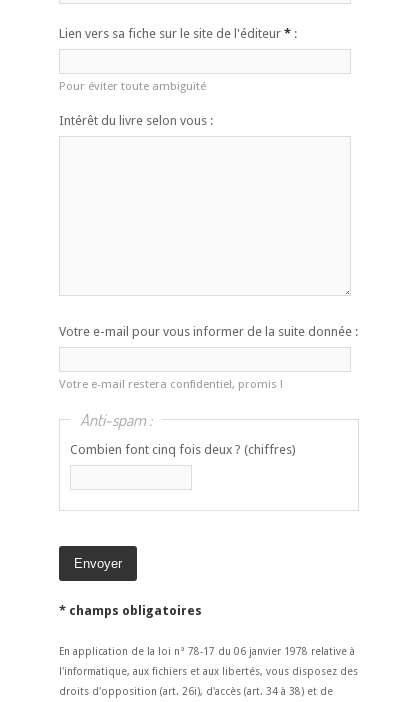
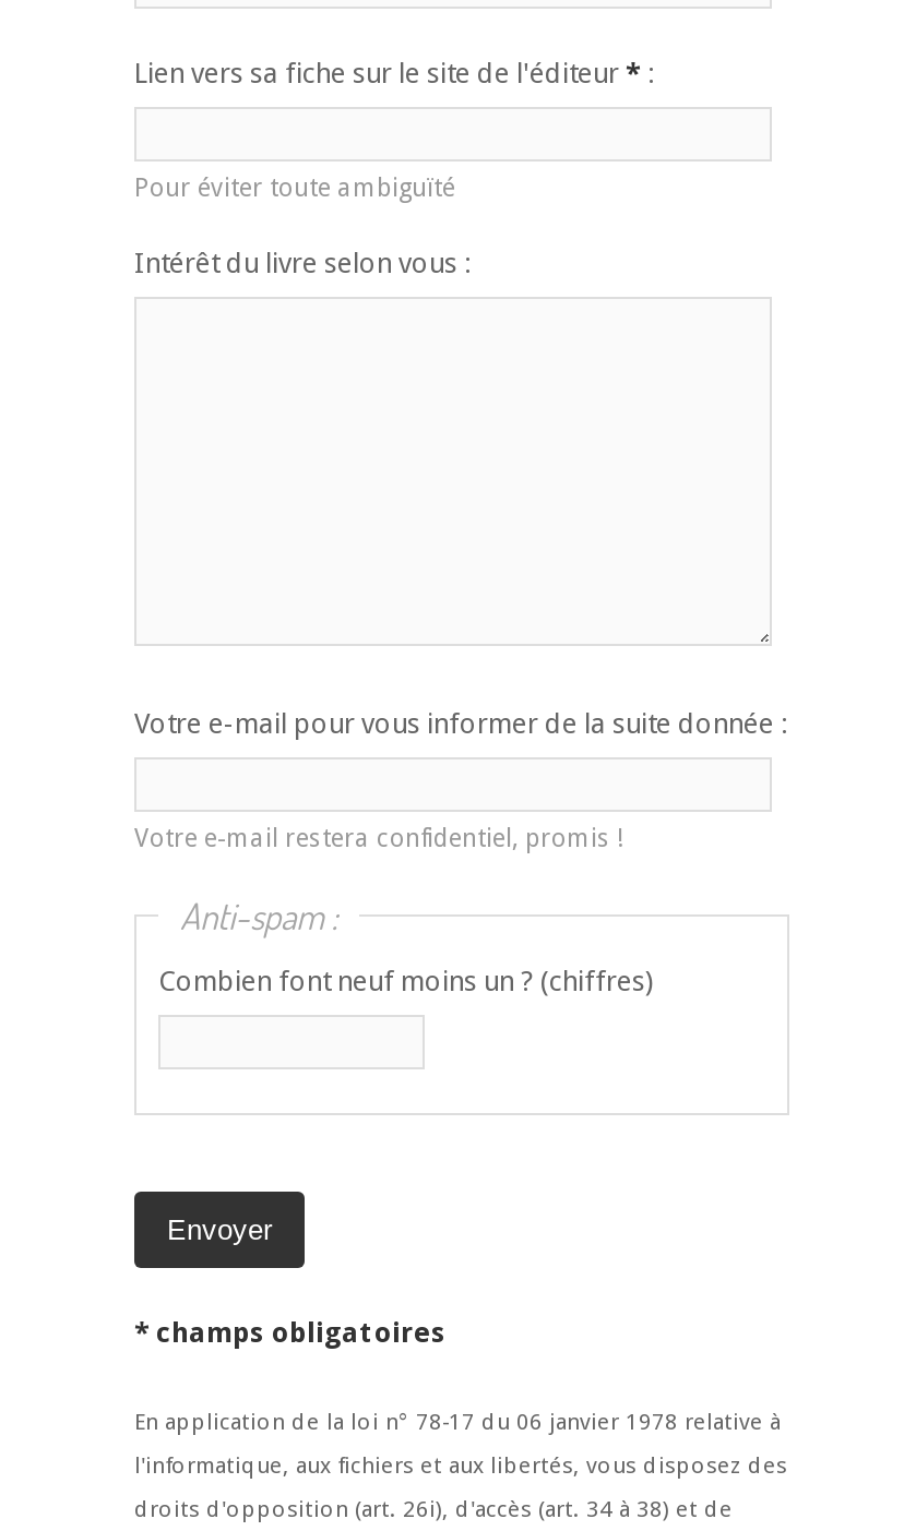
[70,442,296,457] Combien font cinq fois deux ? (chiffres) -> [158,964,654,997] Combien font neuf moins un ? (chiffres)

